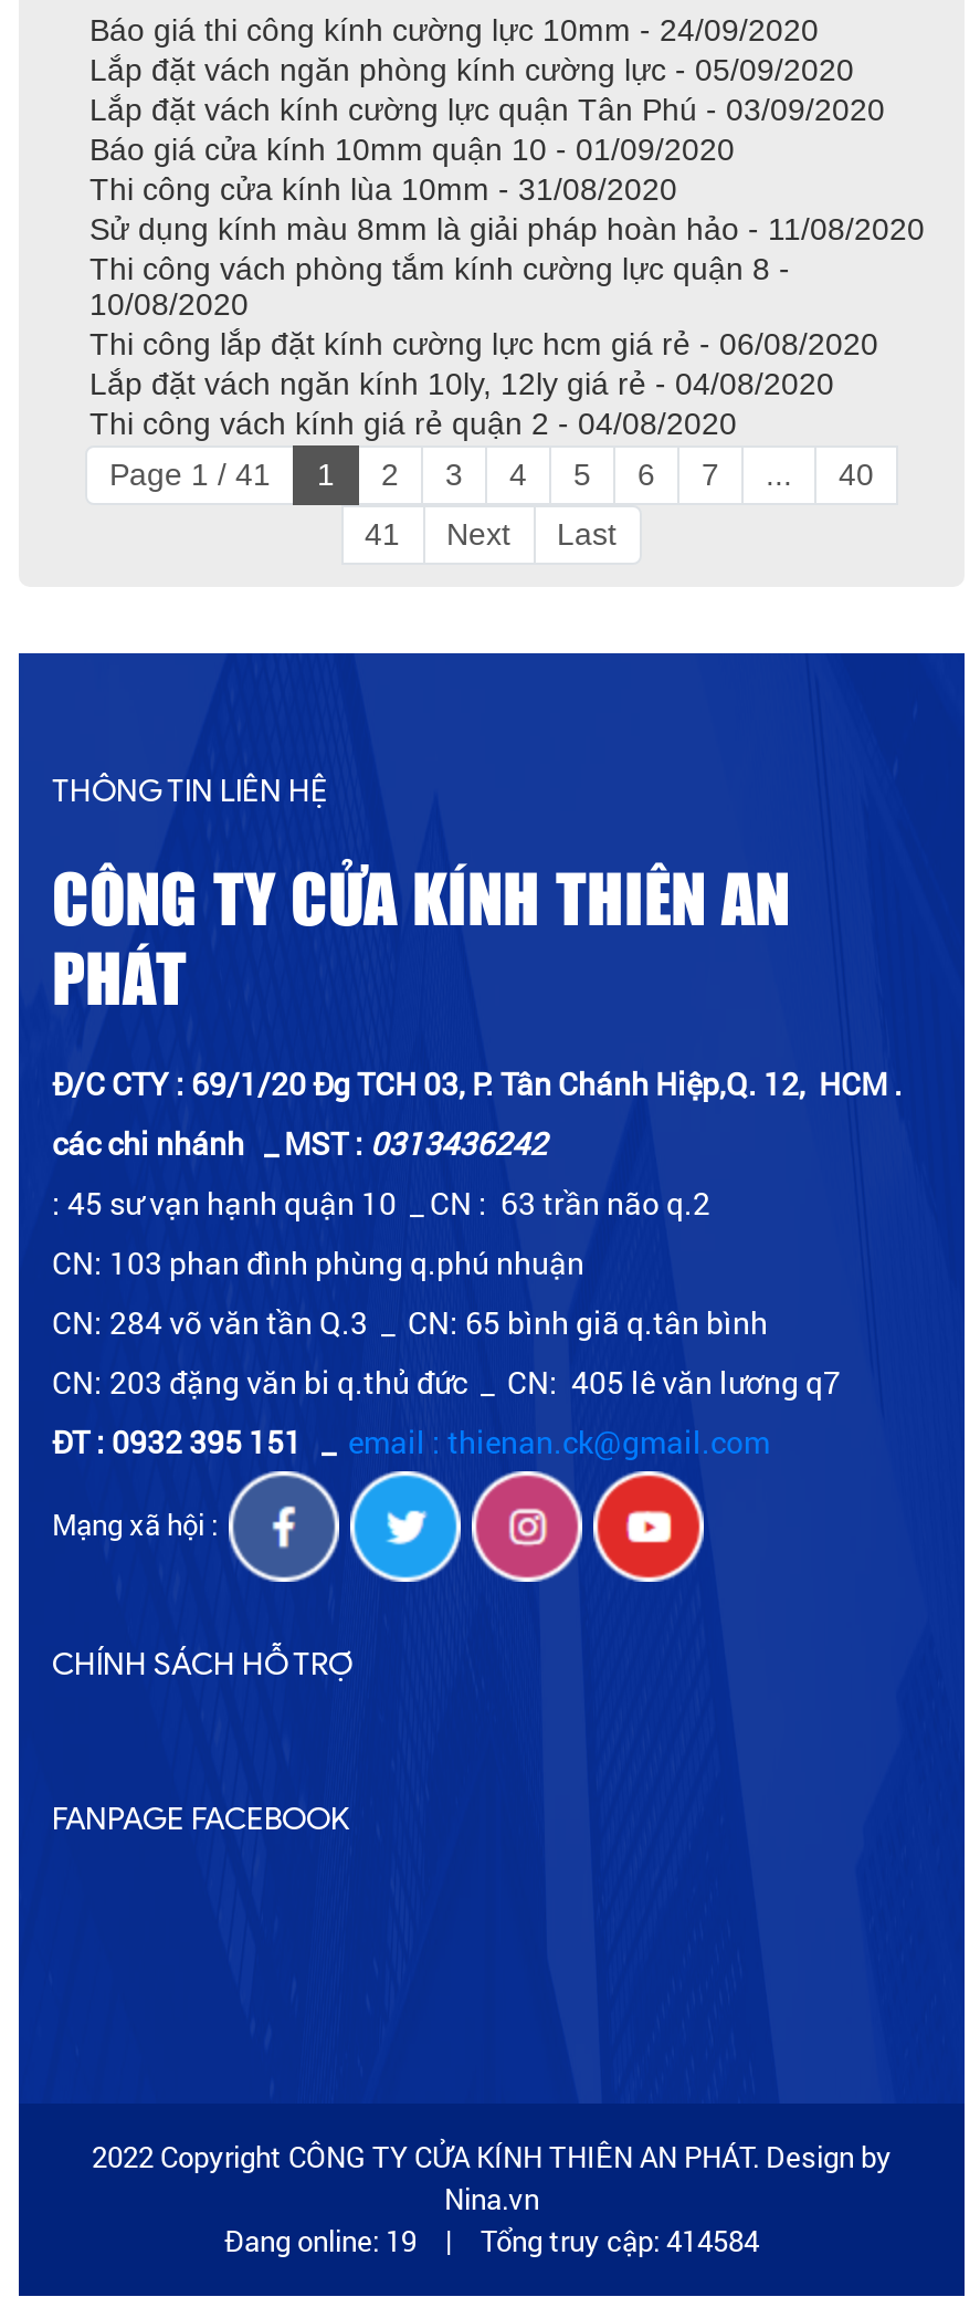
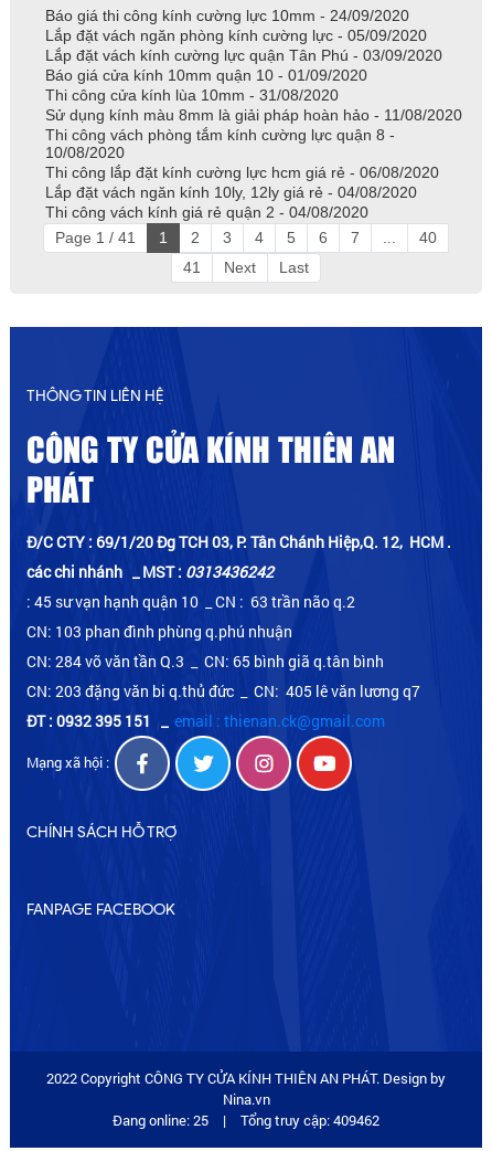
[224,2221,417,2261] Đang online: 19 -> [113,1110,208,1130] Đang online: 25
[481,2221,759,2261] Tổng truy cập: 414584 -> [240,1110,379,1130] Tổng truy cập: 409462

